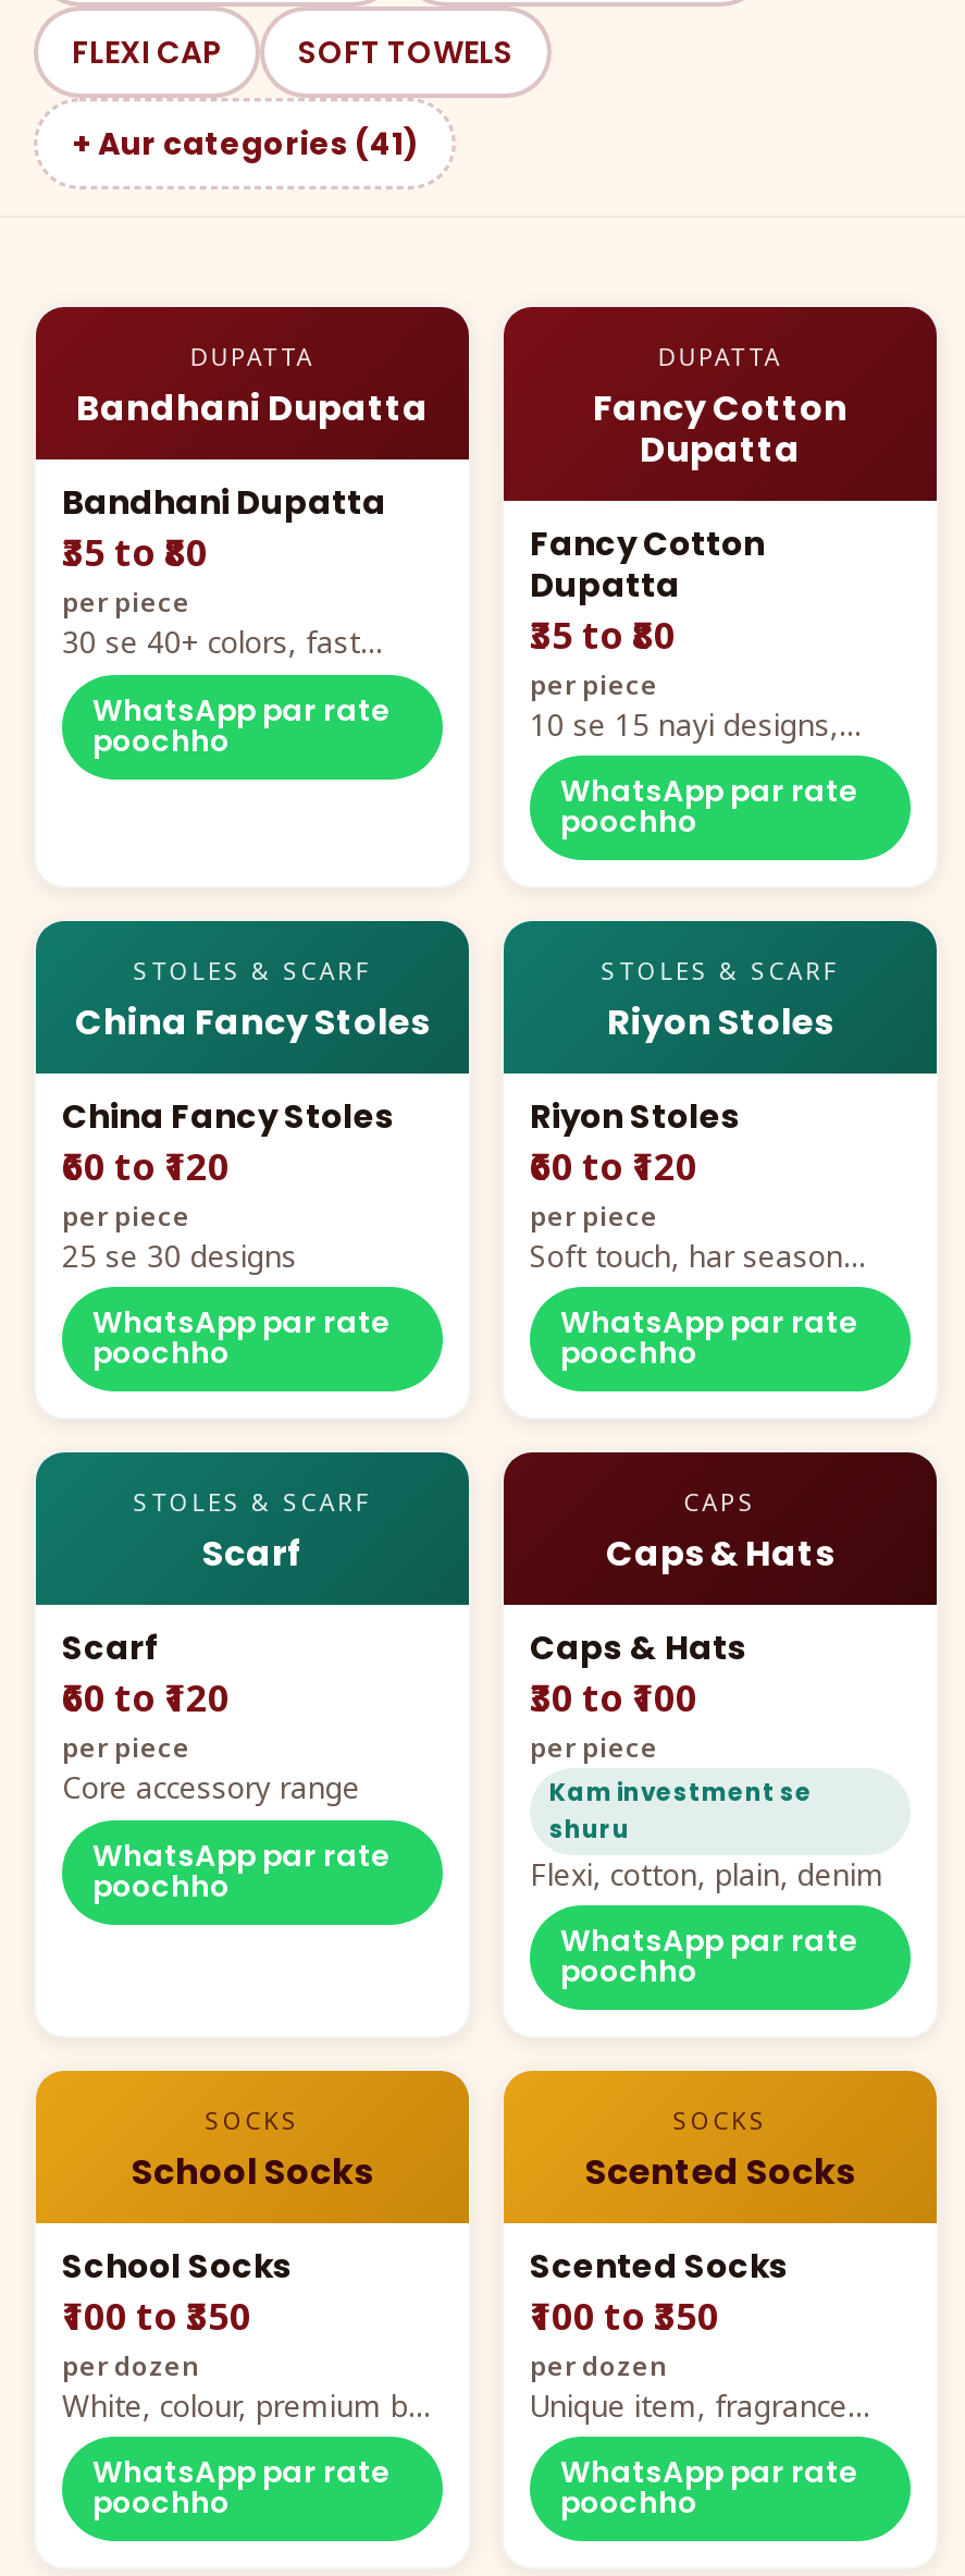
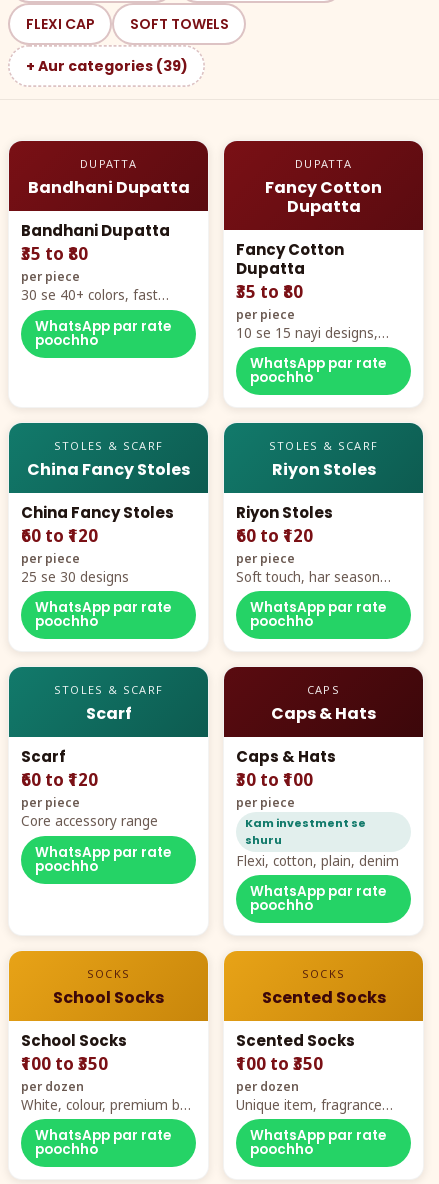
[72,121,418,164] + Aur categories (41) -> [25,55,187,75] + Aur categories (39)

